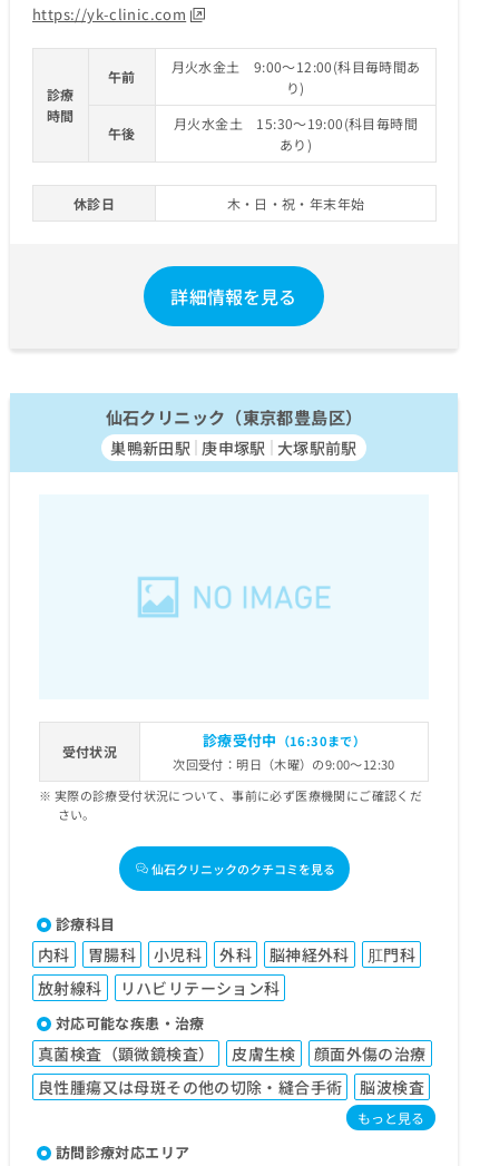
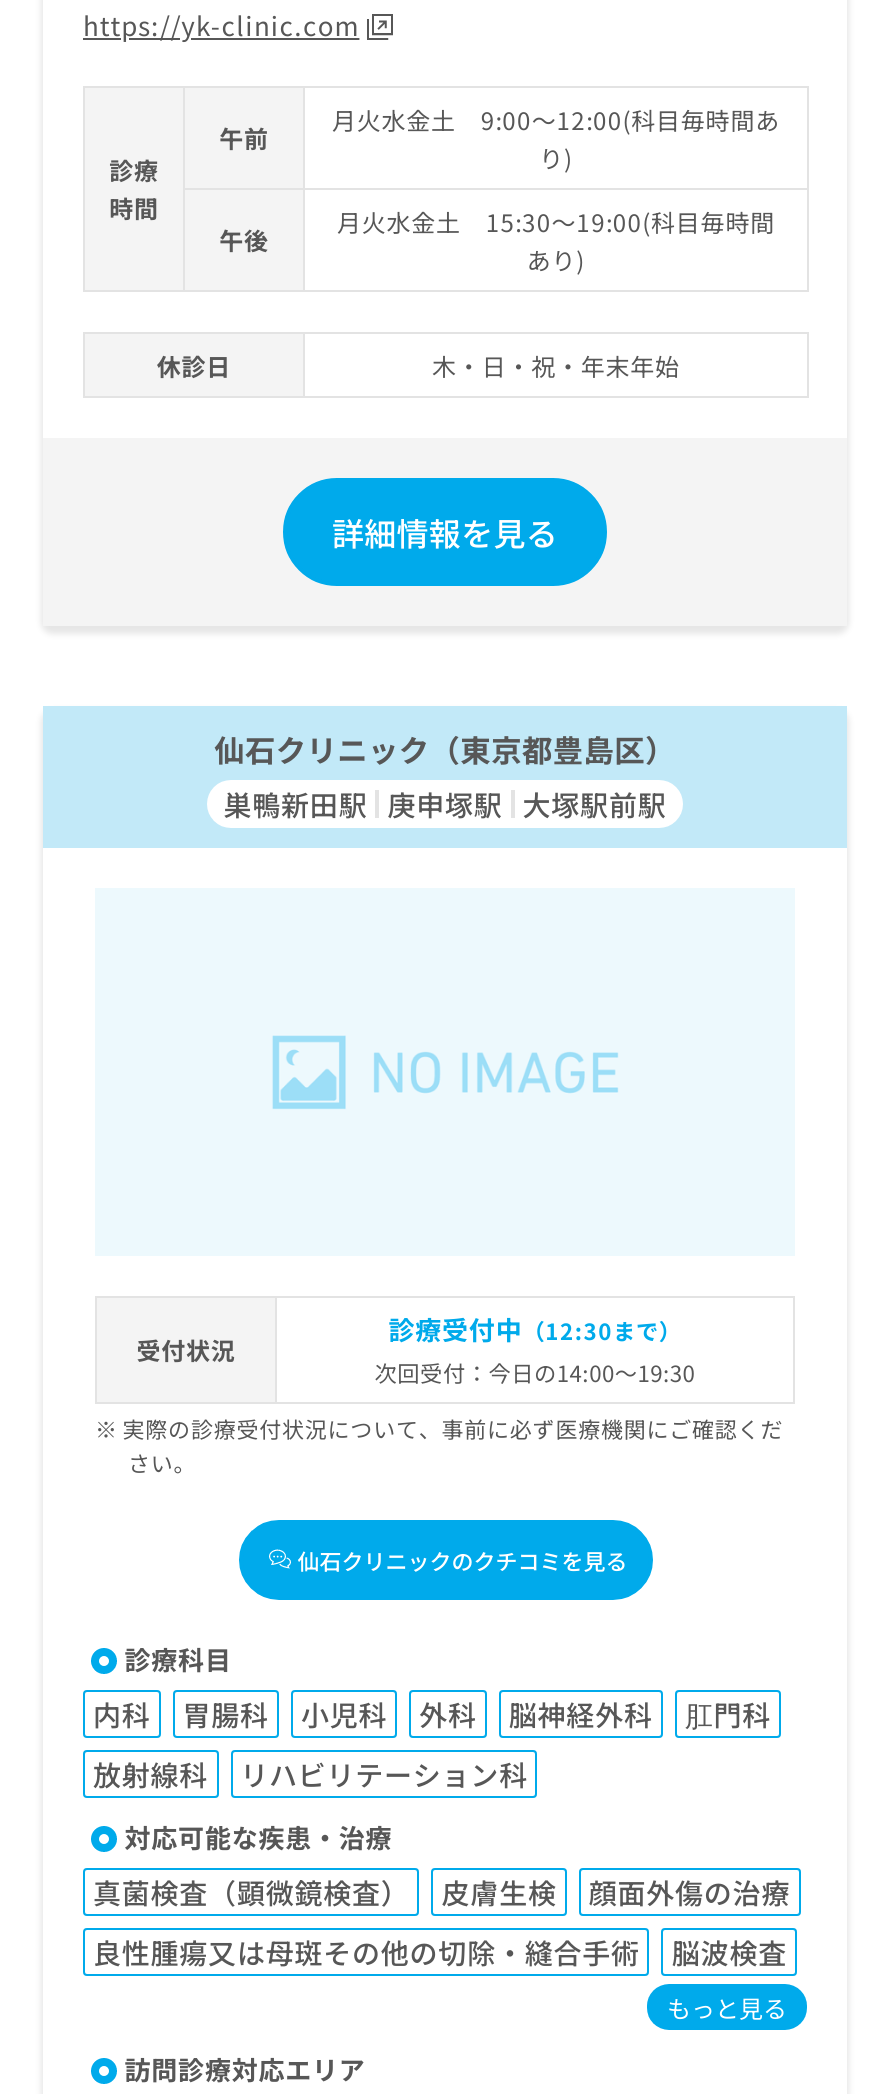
[173,729,395,773] 診療受付中（16:30まで） | 次回受付：明日（木曜）の9:00～12:30 -> [375,1310,695,1388] 診療受付中（12:30まで） | 次回受付：今日の14:00～19:30

